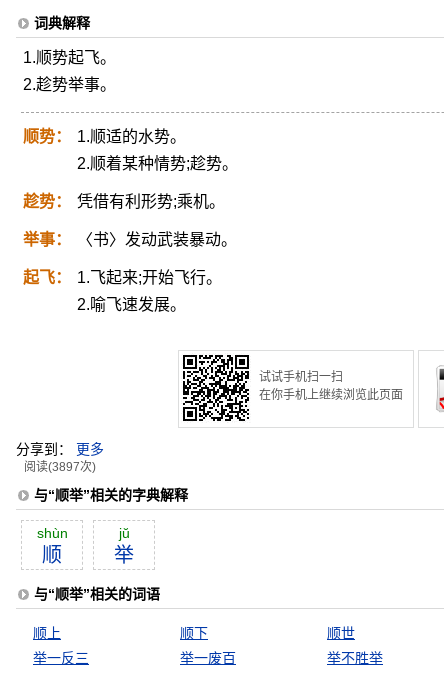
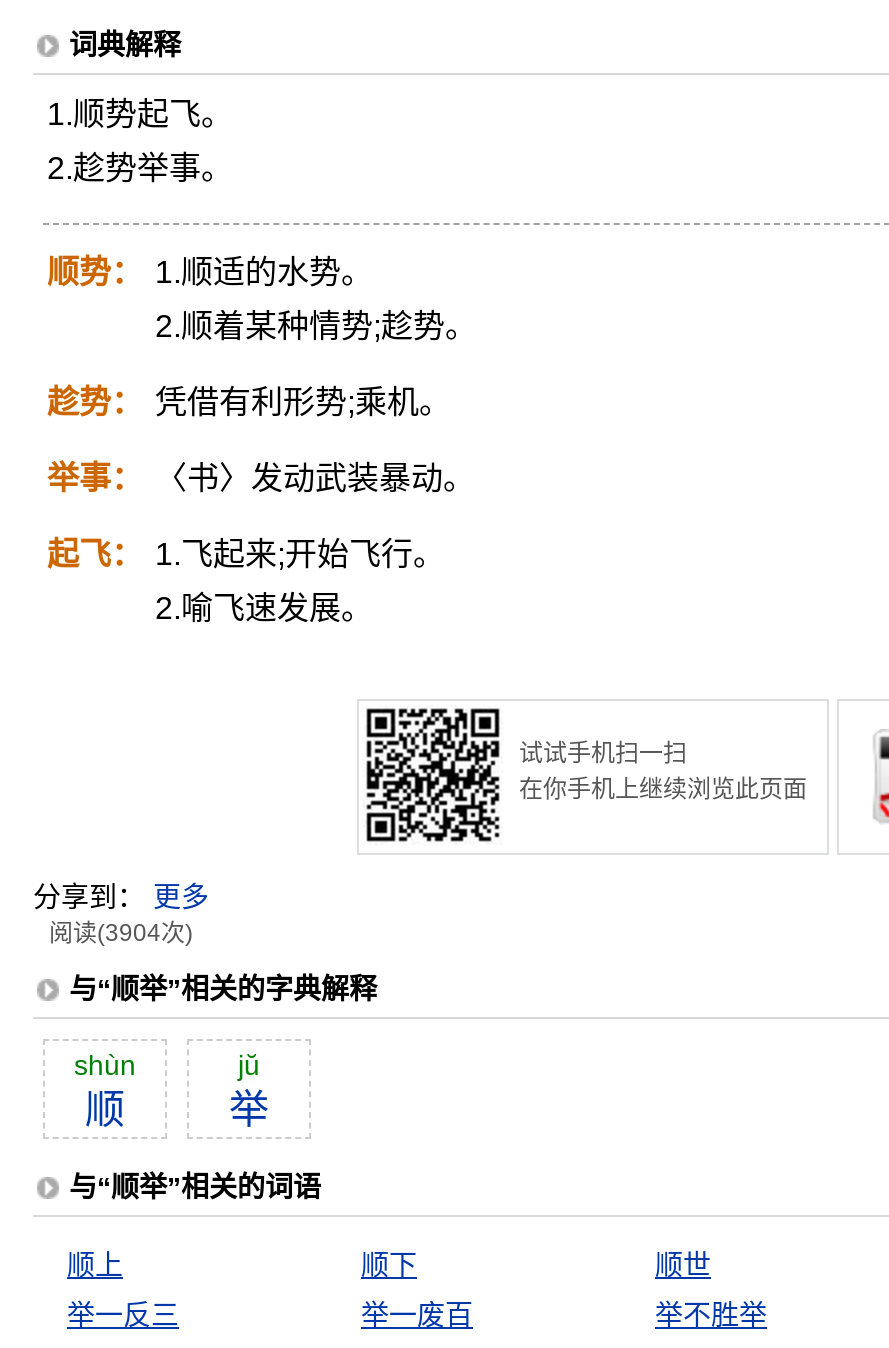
[24,460,96,474] 阅读(3897次) -> [49,919,193,947] 阅读(3904次)

